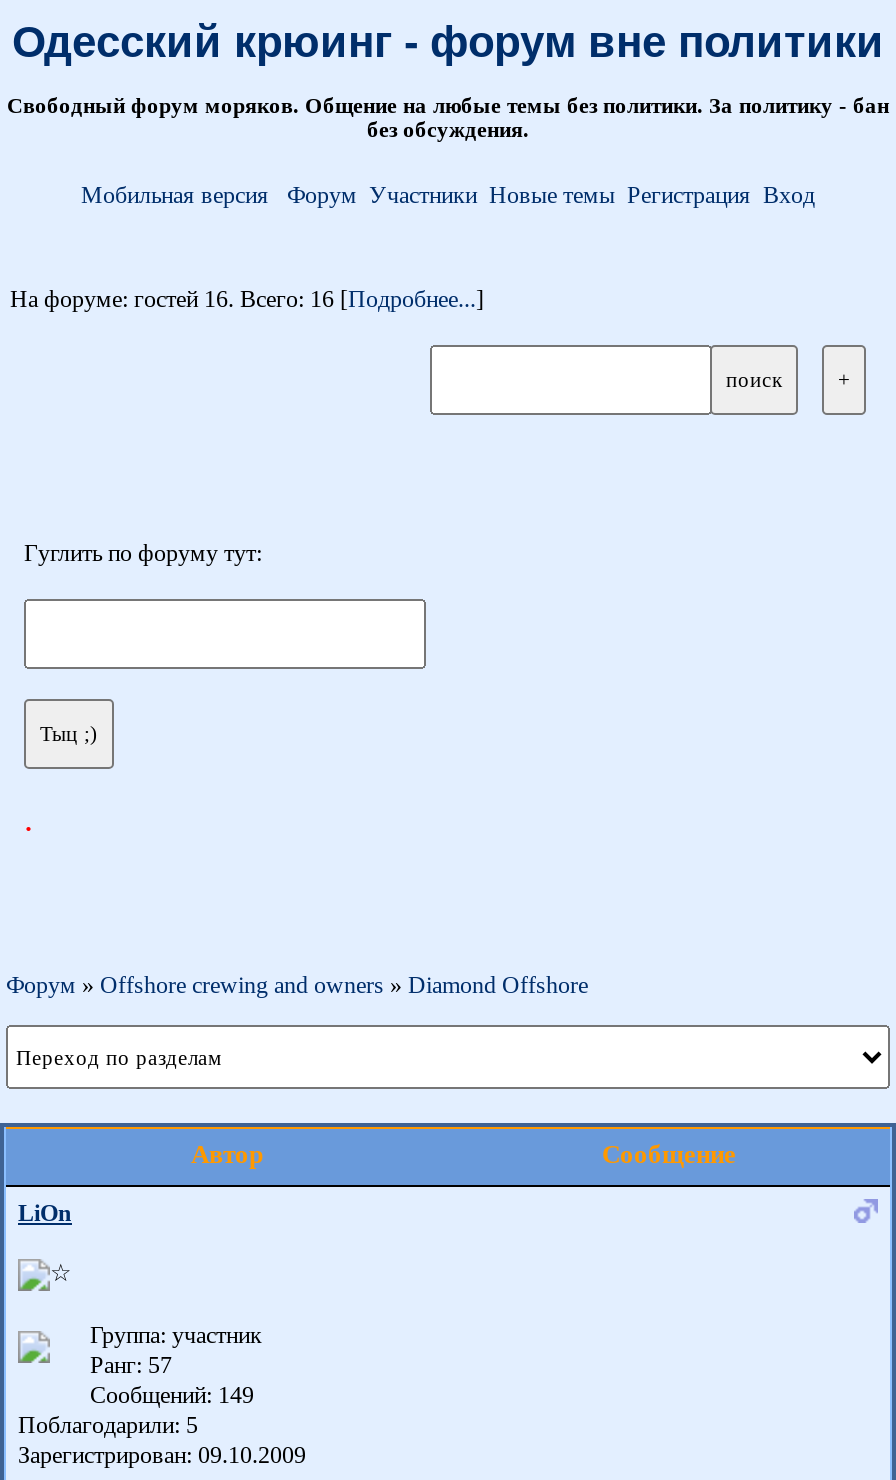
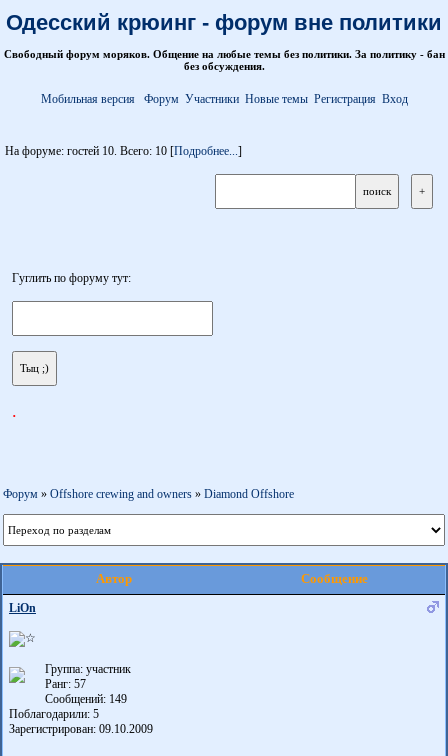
[10,285,484,313] На форуме: гостей 16. Всего: 16 [Подробнее...] -> [5,144,242,158] На форуме: гостей 10. Всего: 10 [Подробнее...]

